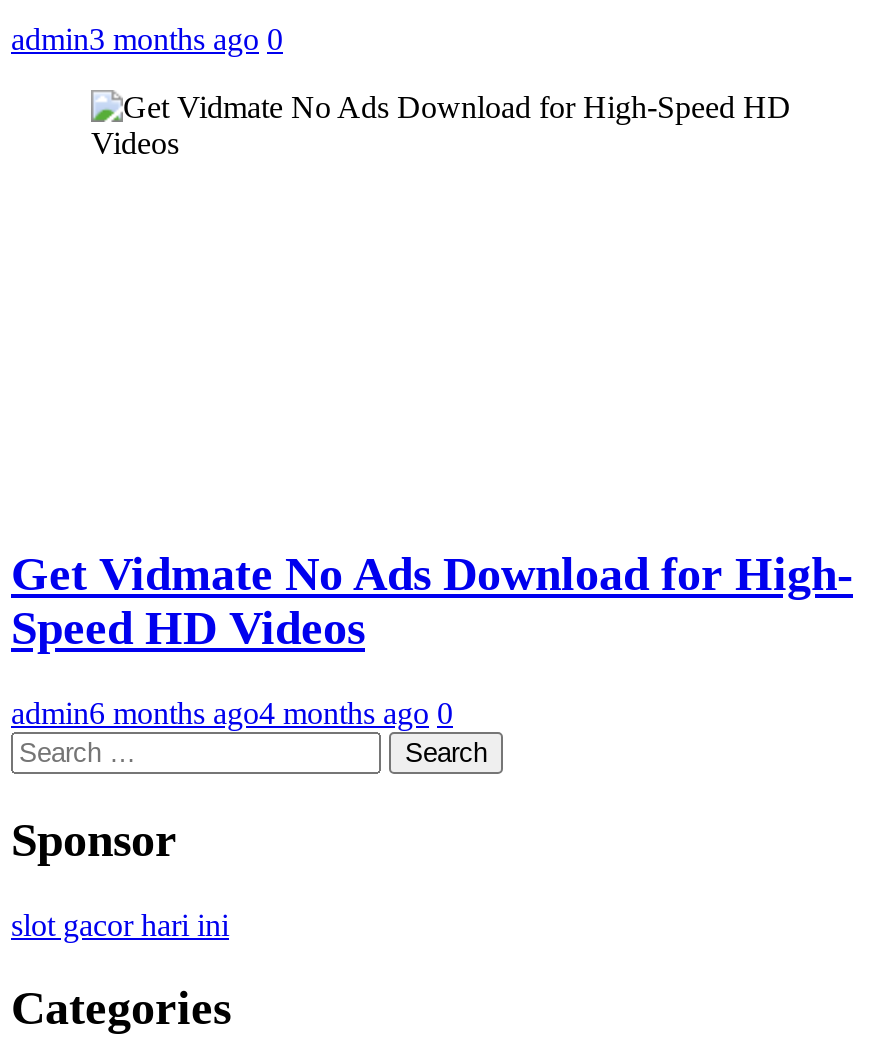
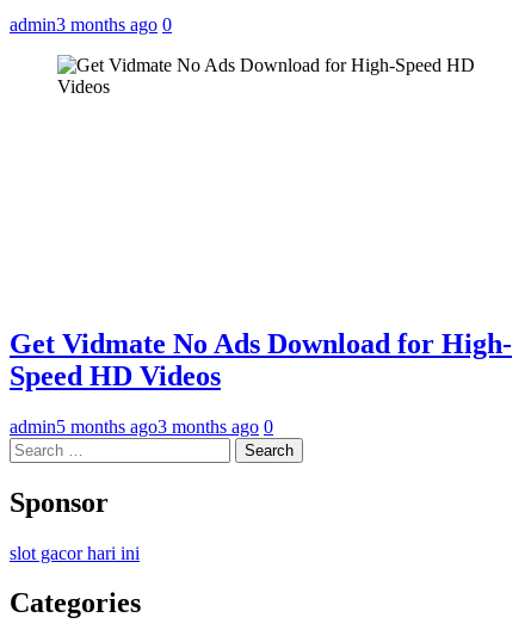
[11,696,453,730] admin6 months ago4 months ago 0 -> [10,416,273,436] admin5 months ago3 months ago 0

